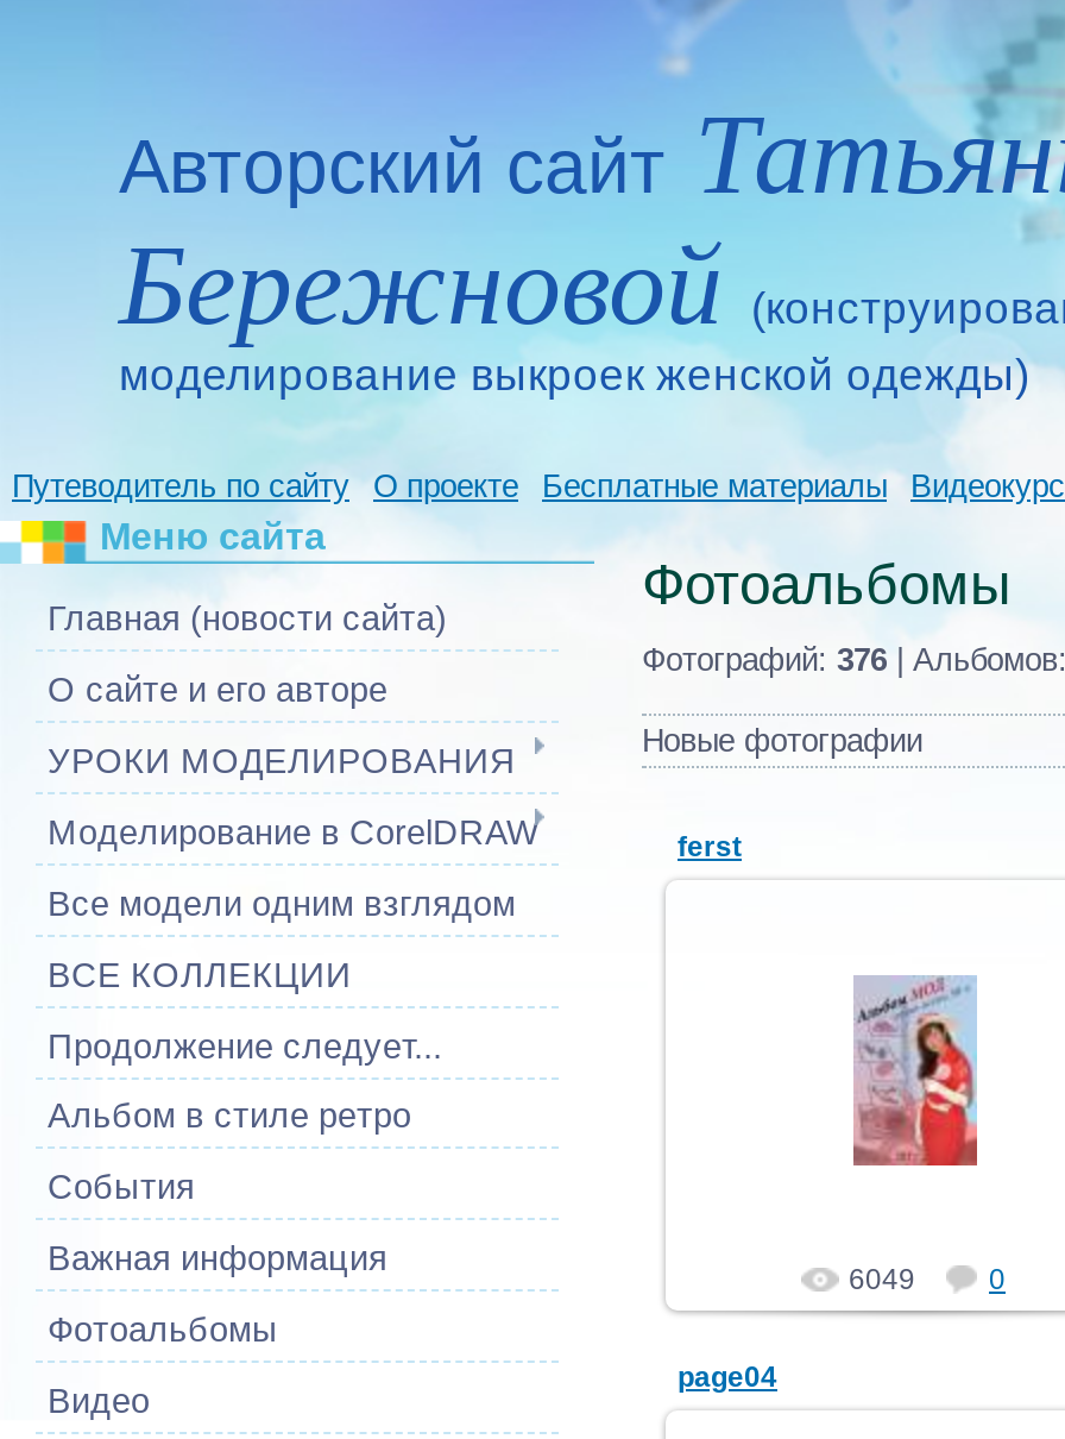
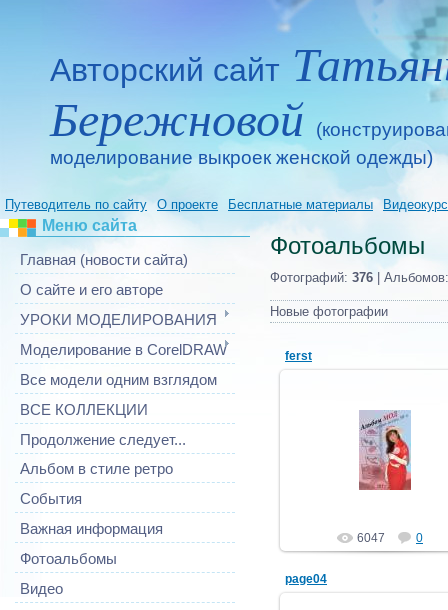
[849,1263,915,1296] 6049 -> [357,531,385,545] 6047

